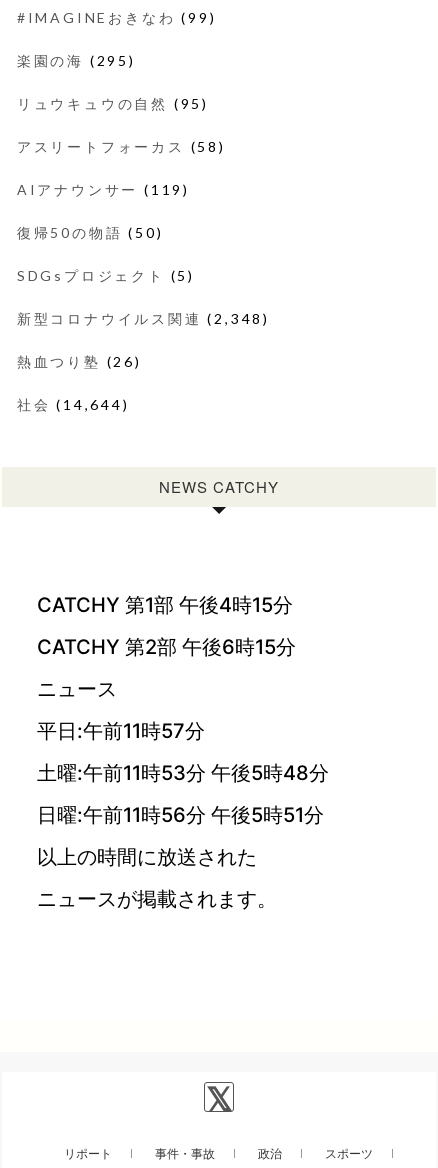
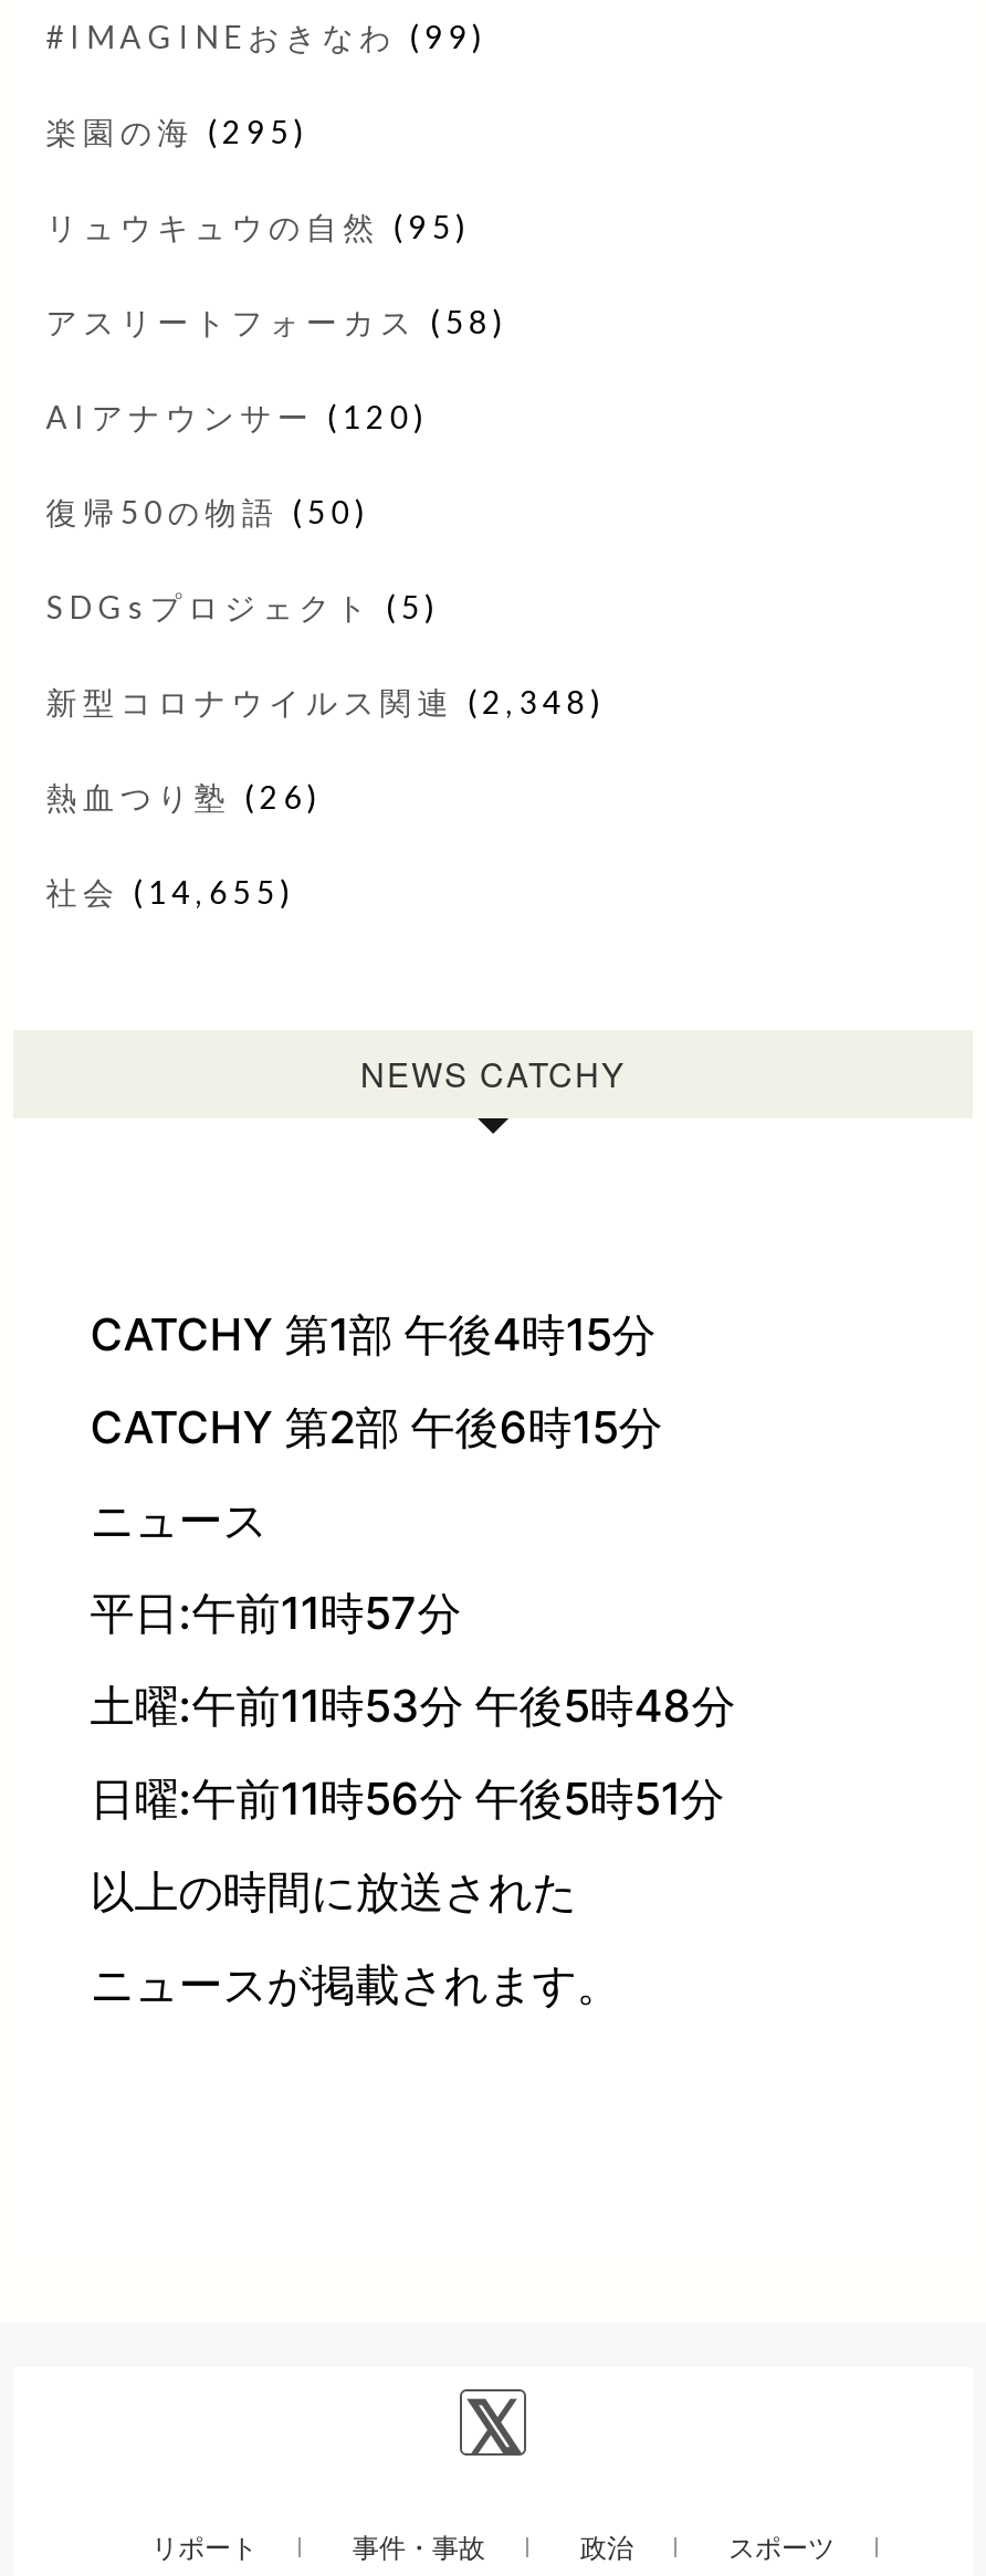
[17,181,190,198] AIアナウンサー(119) -> [46,398,429,435] AIアナウンサー(120)
[17,396,129,413] 社会(14,644) -> [46,873,295,910] 社会(14,655)

